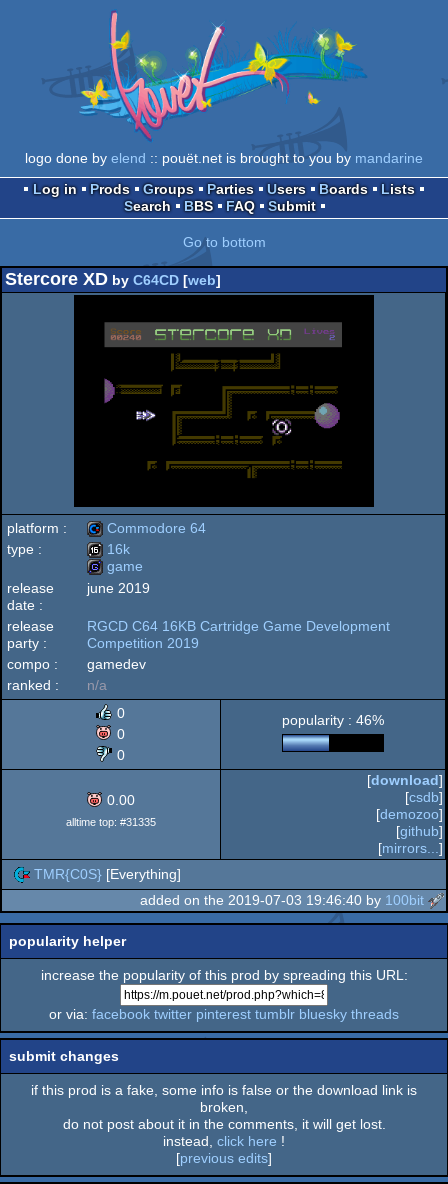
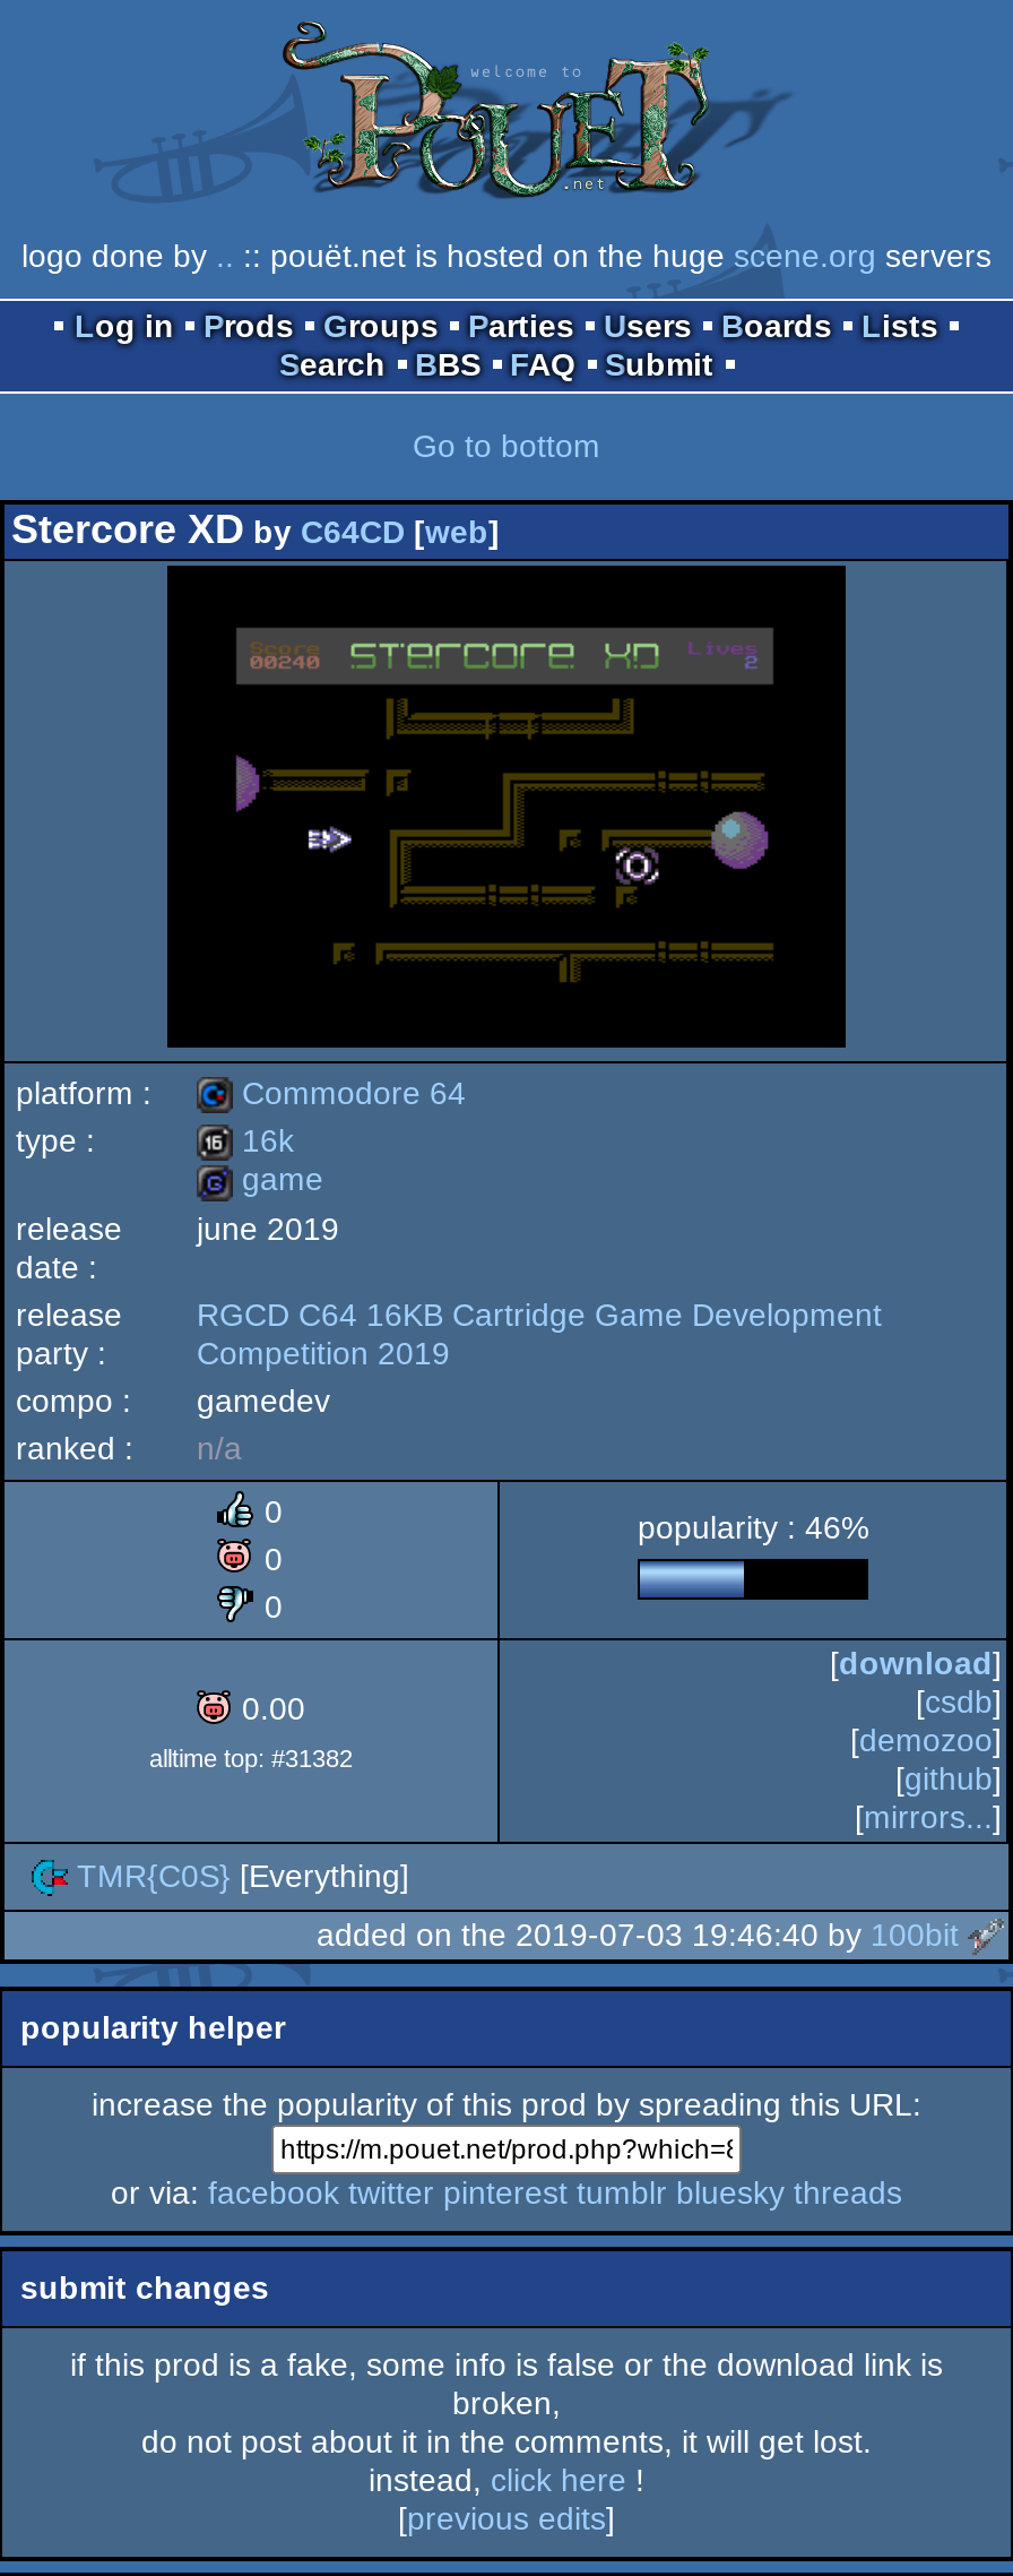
[81,11,366,106] [image] -> [253,9,789,206] [image]
[25,150,423,166] logo done by elend:: pouët.net is brought to you by mandarine -> [21,238,992,274] logo done by..:: pouët.net is hosted on the huge scene.org servers
[66,816,156,828] alltime top: #31335 -> [149,1744,353,1772] alltime top: #31382

